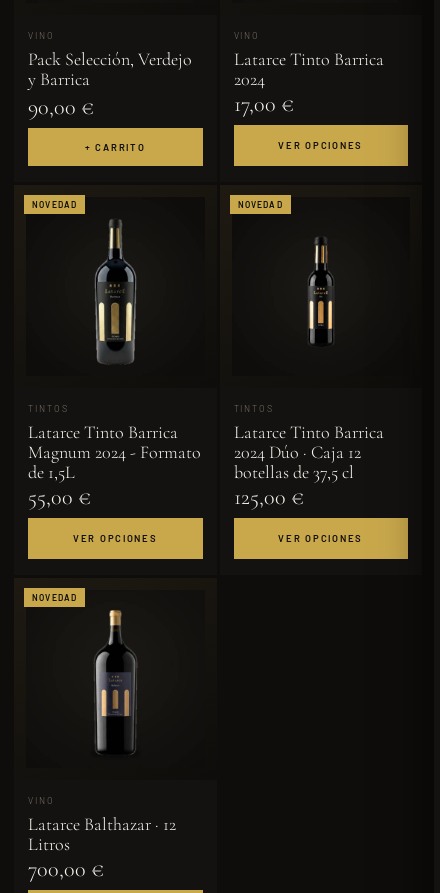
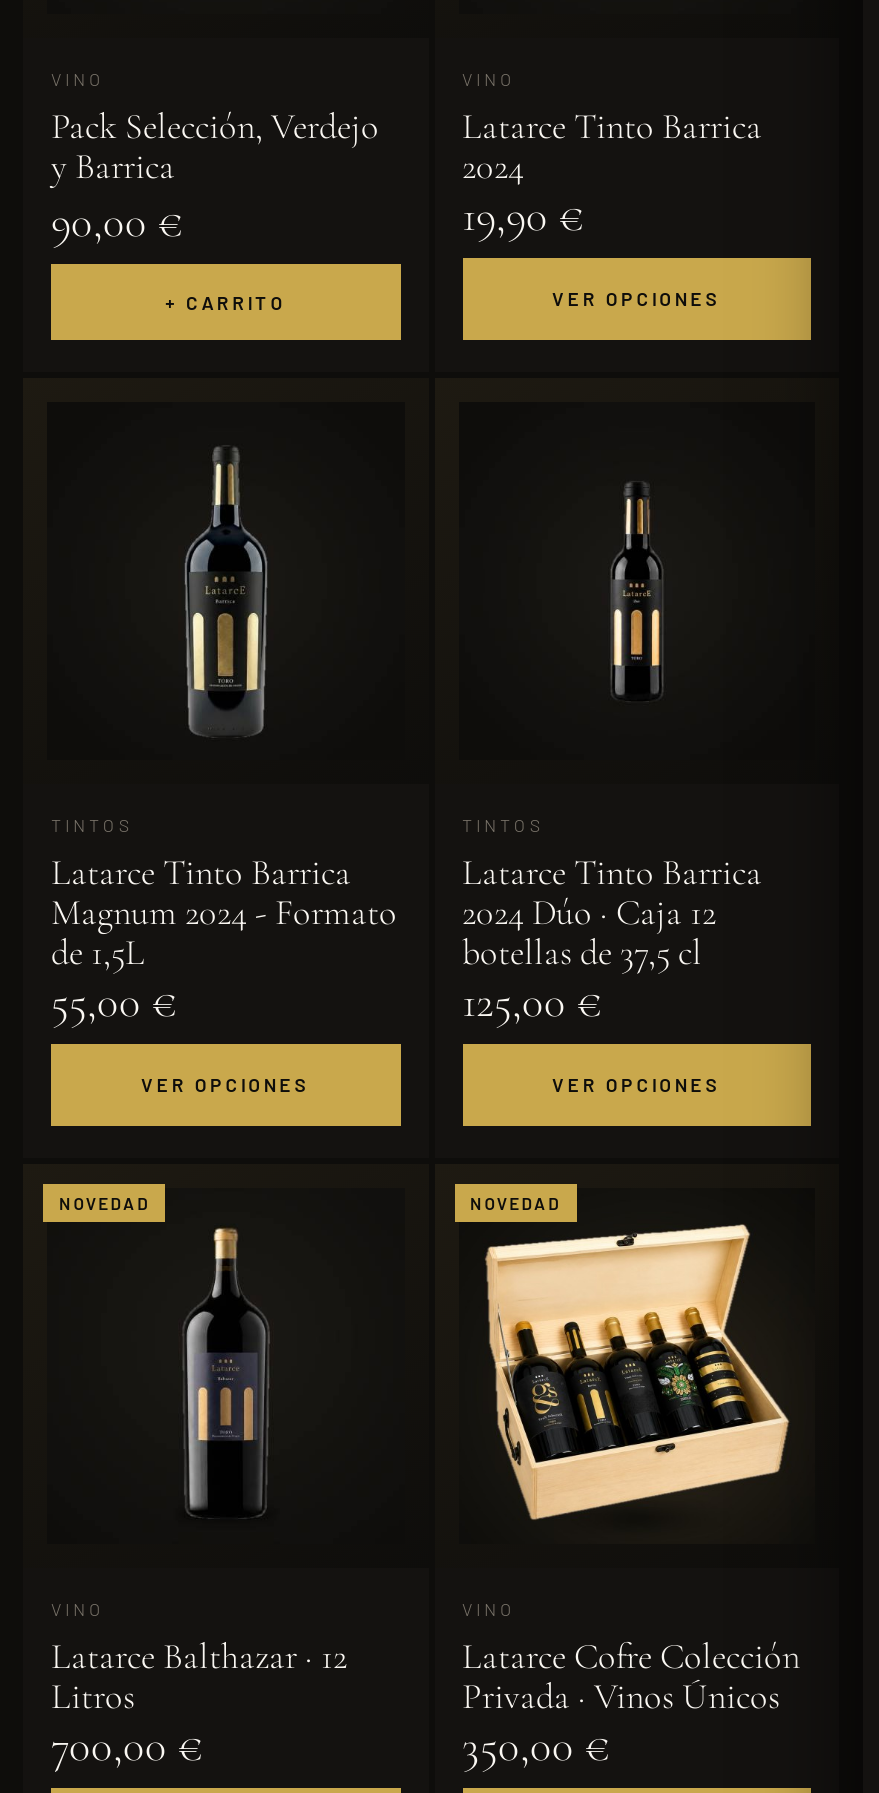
[233,91,293,117] 17,00 € -> [462,190,584,242] 19,90 €
[32,199,77,210] NOVEDAD -> none
[237,199,283,210] NOVEDAD -> none
none -> [462,1222,800,1772] [image] | VINO | Latarce Cofre Colección | Privada · Vinos Únicos | 350,00 €
none -> [470,1191,561,1213] NOVEDAD

